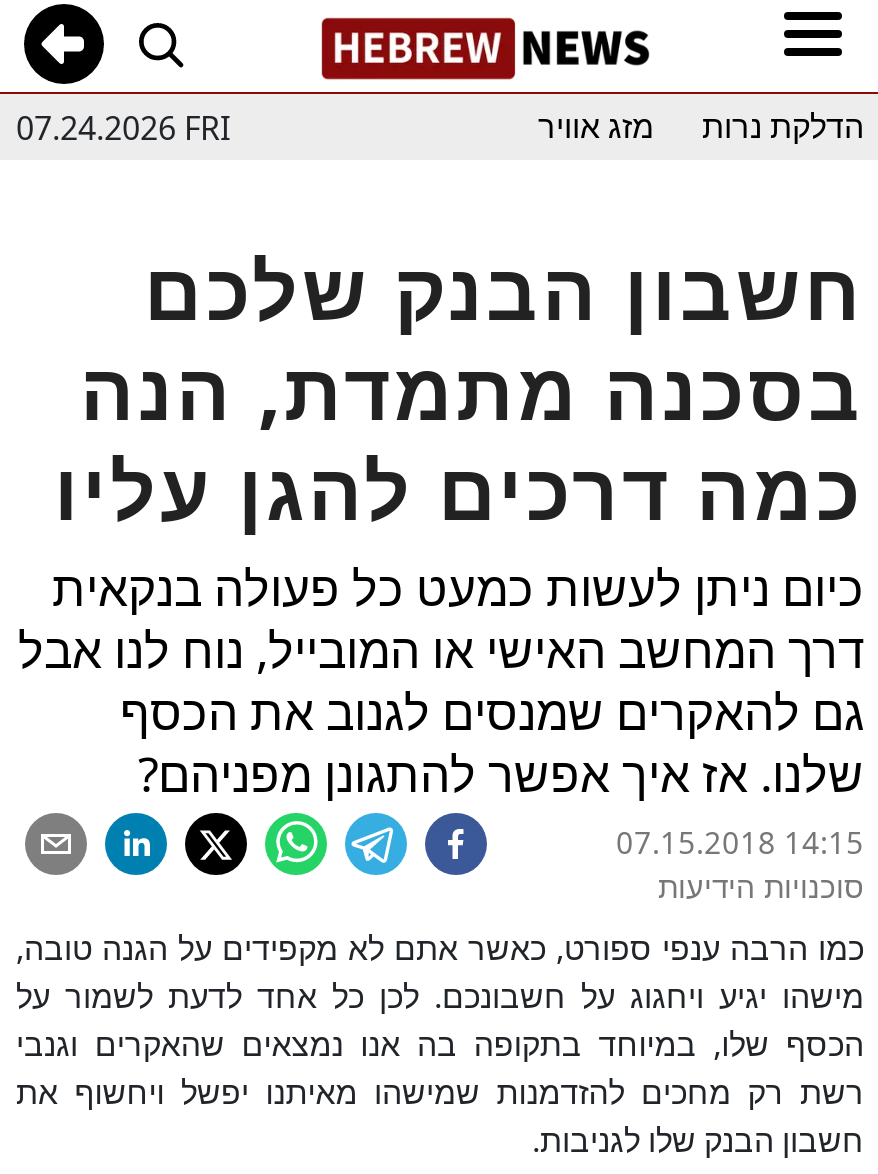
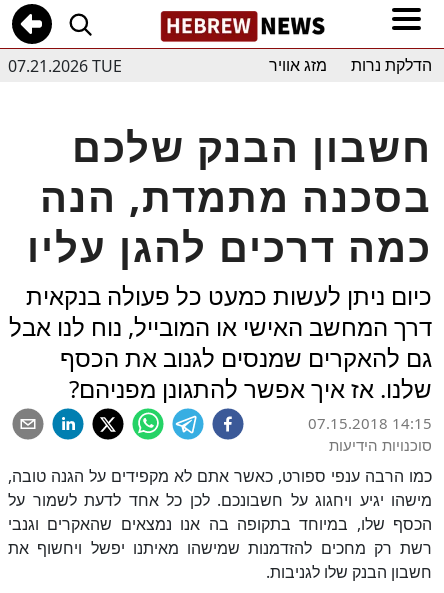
[16,105,230,149] 07.24.2026 FRI -> [8,54,122,76] 07.21.2026 TUE

